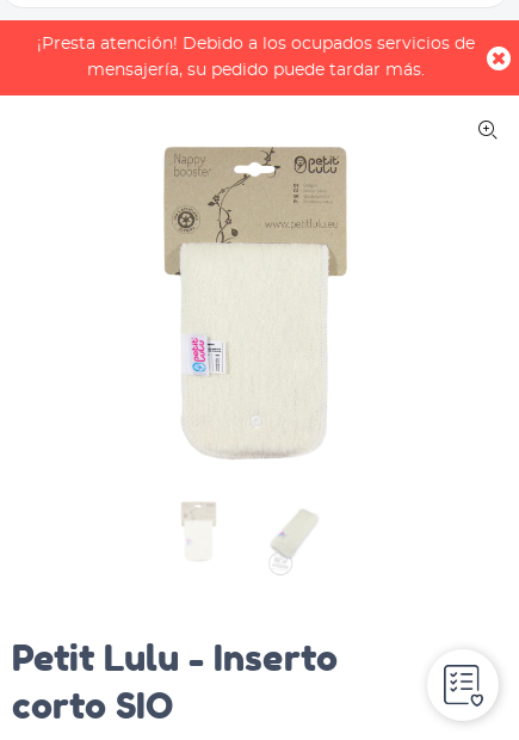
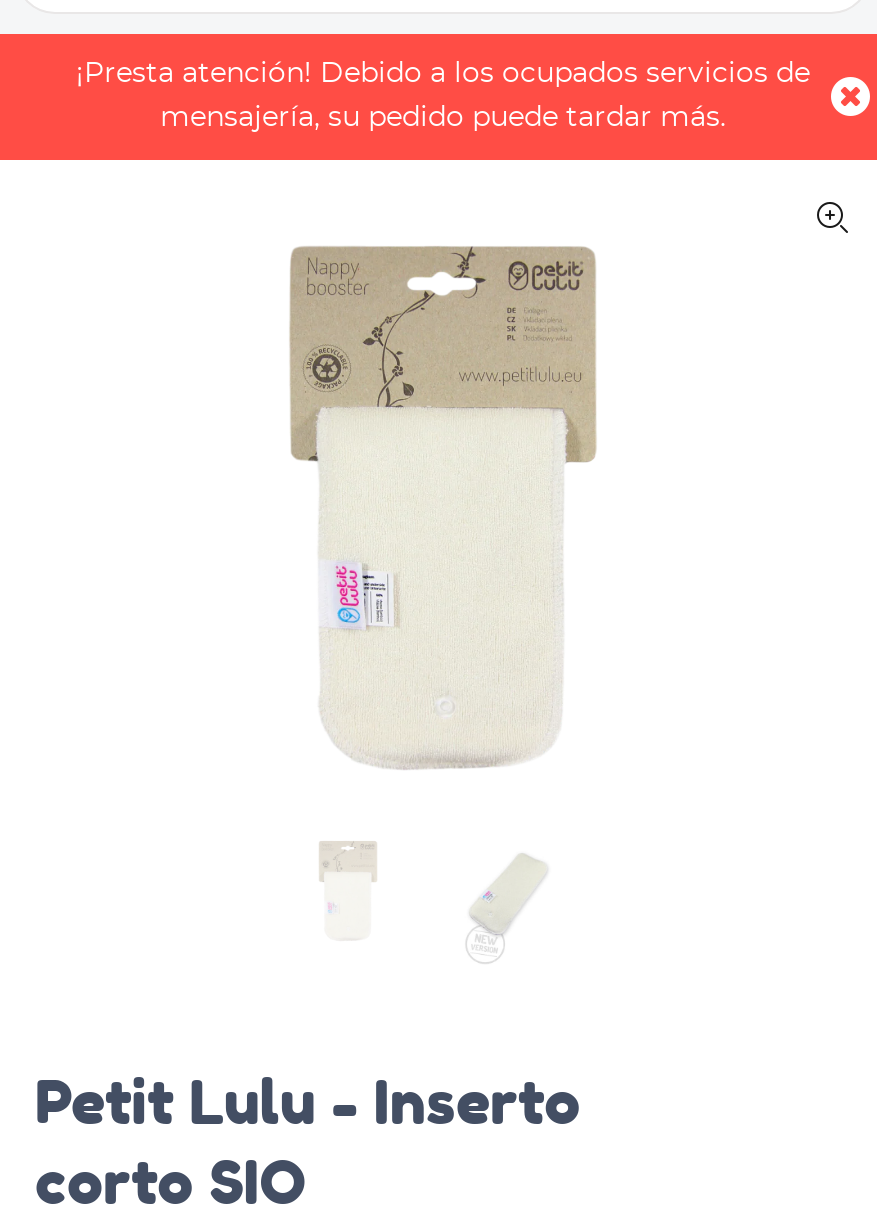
[443,664,484,708] [image] -> none

